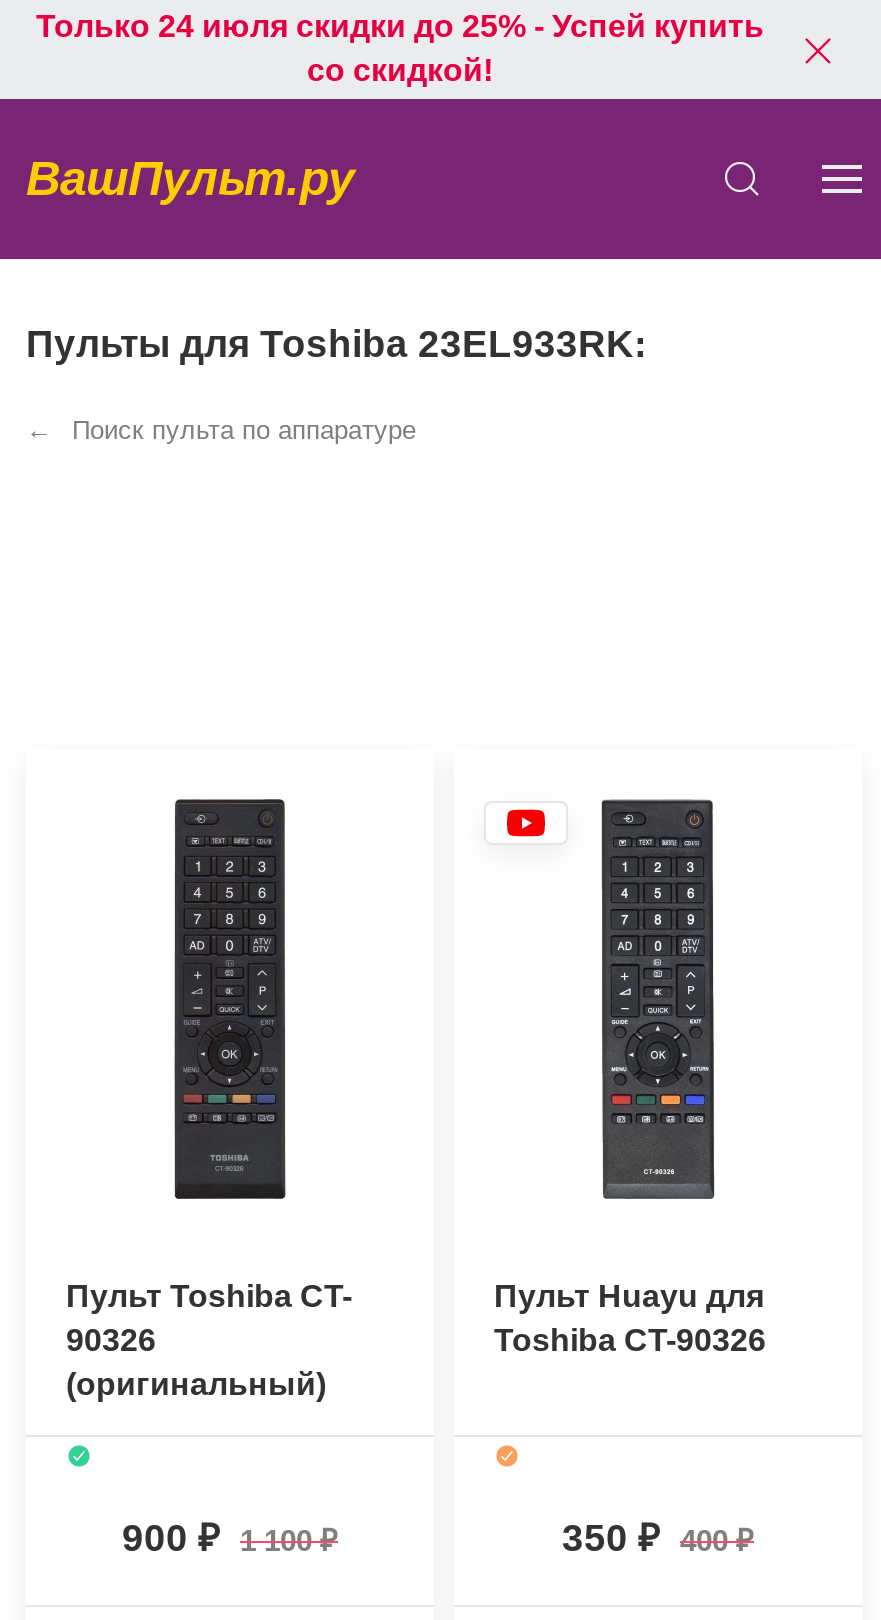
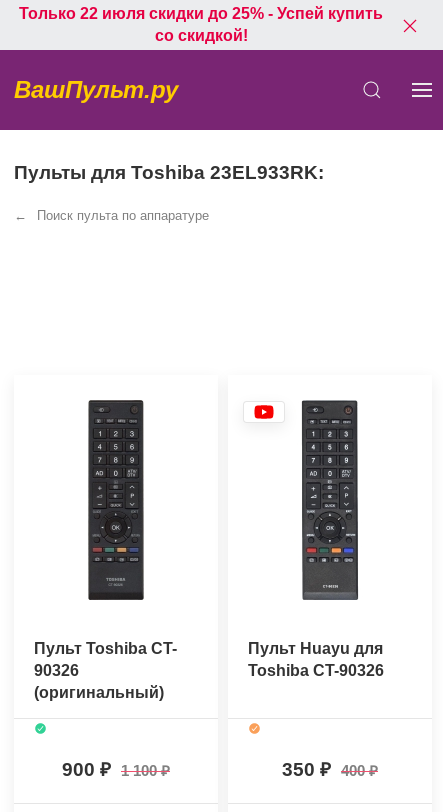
[36,9,764,43] Только 24 июля скидки до 25% - Успей купить -> [19,5,383,22] Только 22 июля скидки до 25% - Успей купить

